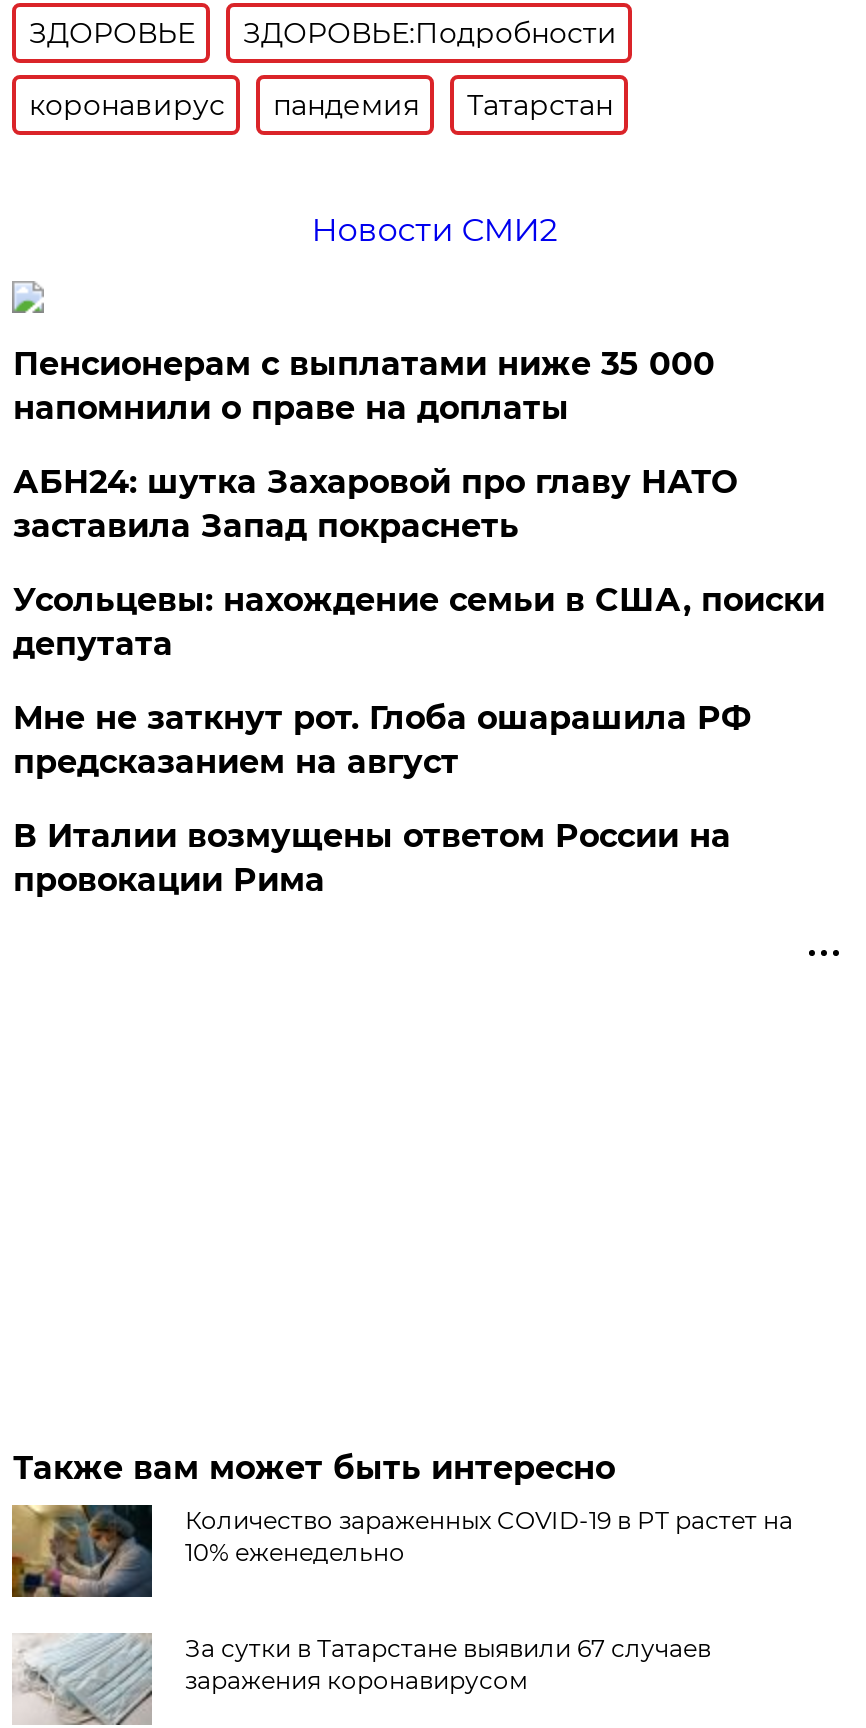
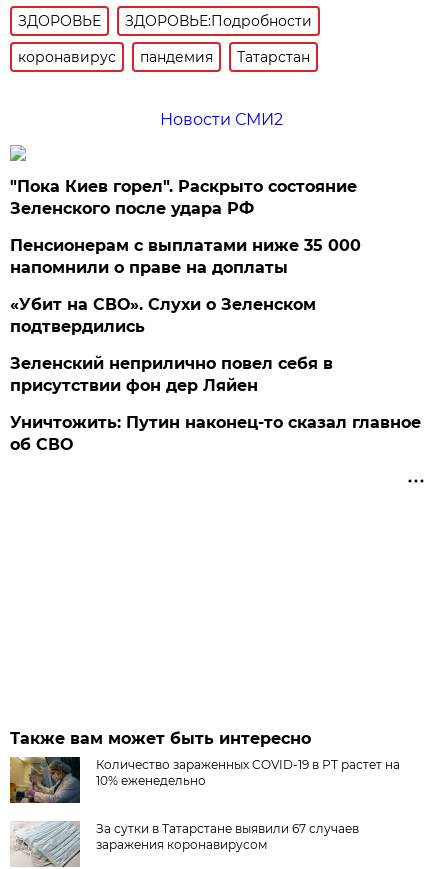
none -> [10,177,357,218] "Пока Киев горел". Раскрыто состояние | Зеленского после удара РФ
moved [13,345,715,427] -> [10,236,361,277]: Пенсионерам с выплатами ниже 35 000 | напомнили о праве на доплаты
[13,463,825,899] АБН24: шутка Захаровой про главу НАТО | заставила Запад покраснеть | Усольцевы: нахождение семьи в США, поиски | депутата | Мне не заткнут рот. Глоба ошарашила РФ | предсказанием на август | В Италии возмущены ответом России на | провокации Рима -> [10,295,421,454] «Убит на СВО». Слухи о Зеленском | подтвердились | Зеленский неприлично повел cебя в | присутствии фон дер Ляйен | Уничтожить: Путин наконец-то сказал главное | об СВО

